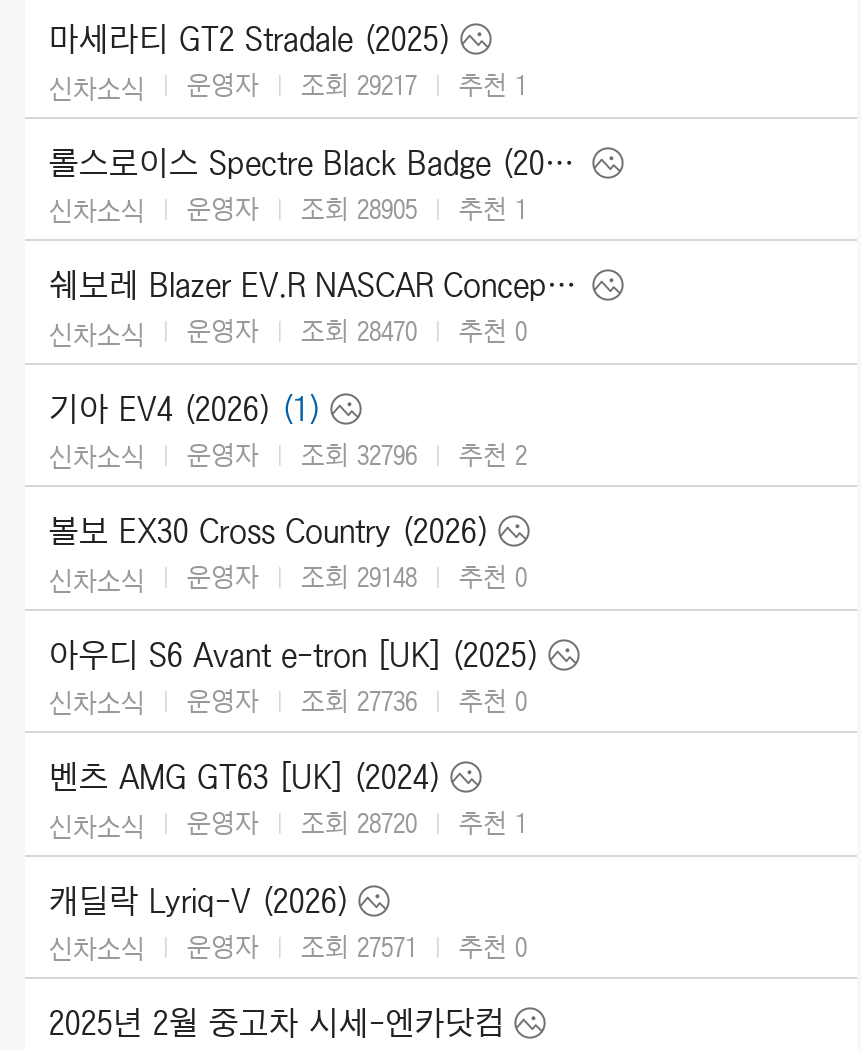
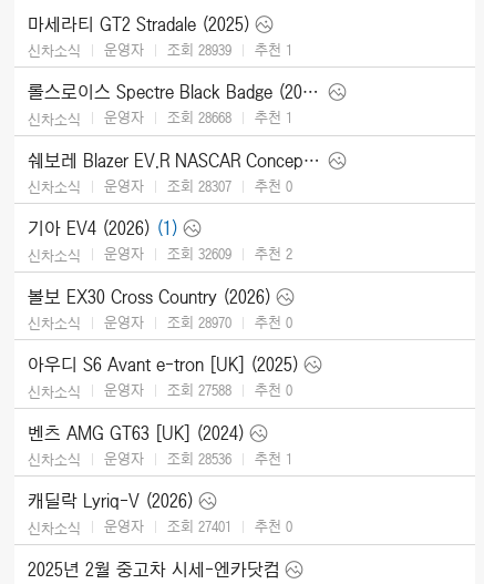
[49,67,527,104] 신차소식 운영자 조회 29217 추천 1 -> [28,40,292,60] 신차소식 운영자 조회 28939 추천 1
[49,190,527,227] 신차소식 운영자 조회 28905 추천 1 -> [28,108,292,128] 신차소식 운영자 조회 28668 추천 1
[49,313,527,350] 신차소식 운영자 조회 28470 추천 0 -> [28,176,292,196] 신차소식 운영자 조회 28307 추천 0
[49,436,527,473] 신차소식 운영자 조회 32796 추천 2 -> [28,244,292,265] 신차소식 운영자 조회 32609 추천 2
[49,559,527,596] 신차소식 운영자 조회 29148 추천 0 -> [28,312,292,333] 신차소식 운영자 조회 28970 추천 0
[49,682,527,719] 신차소식 운영자 조회 27736 추천 0 -> [28,380,292,401] 신차소식 운영자 조회 27588 추천 0
[49,805,527,842] 신차소식 운영자 조회 28720 추천 1 -> [28,448,292,469] 신차소식 운영자 조회 28536 추천 1
[49,928,527,965] 신차소식 운영자 조회 27571 추천 0 -> [28,517,292,537] 신차소식 운영자 조회 27401 추천 0

